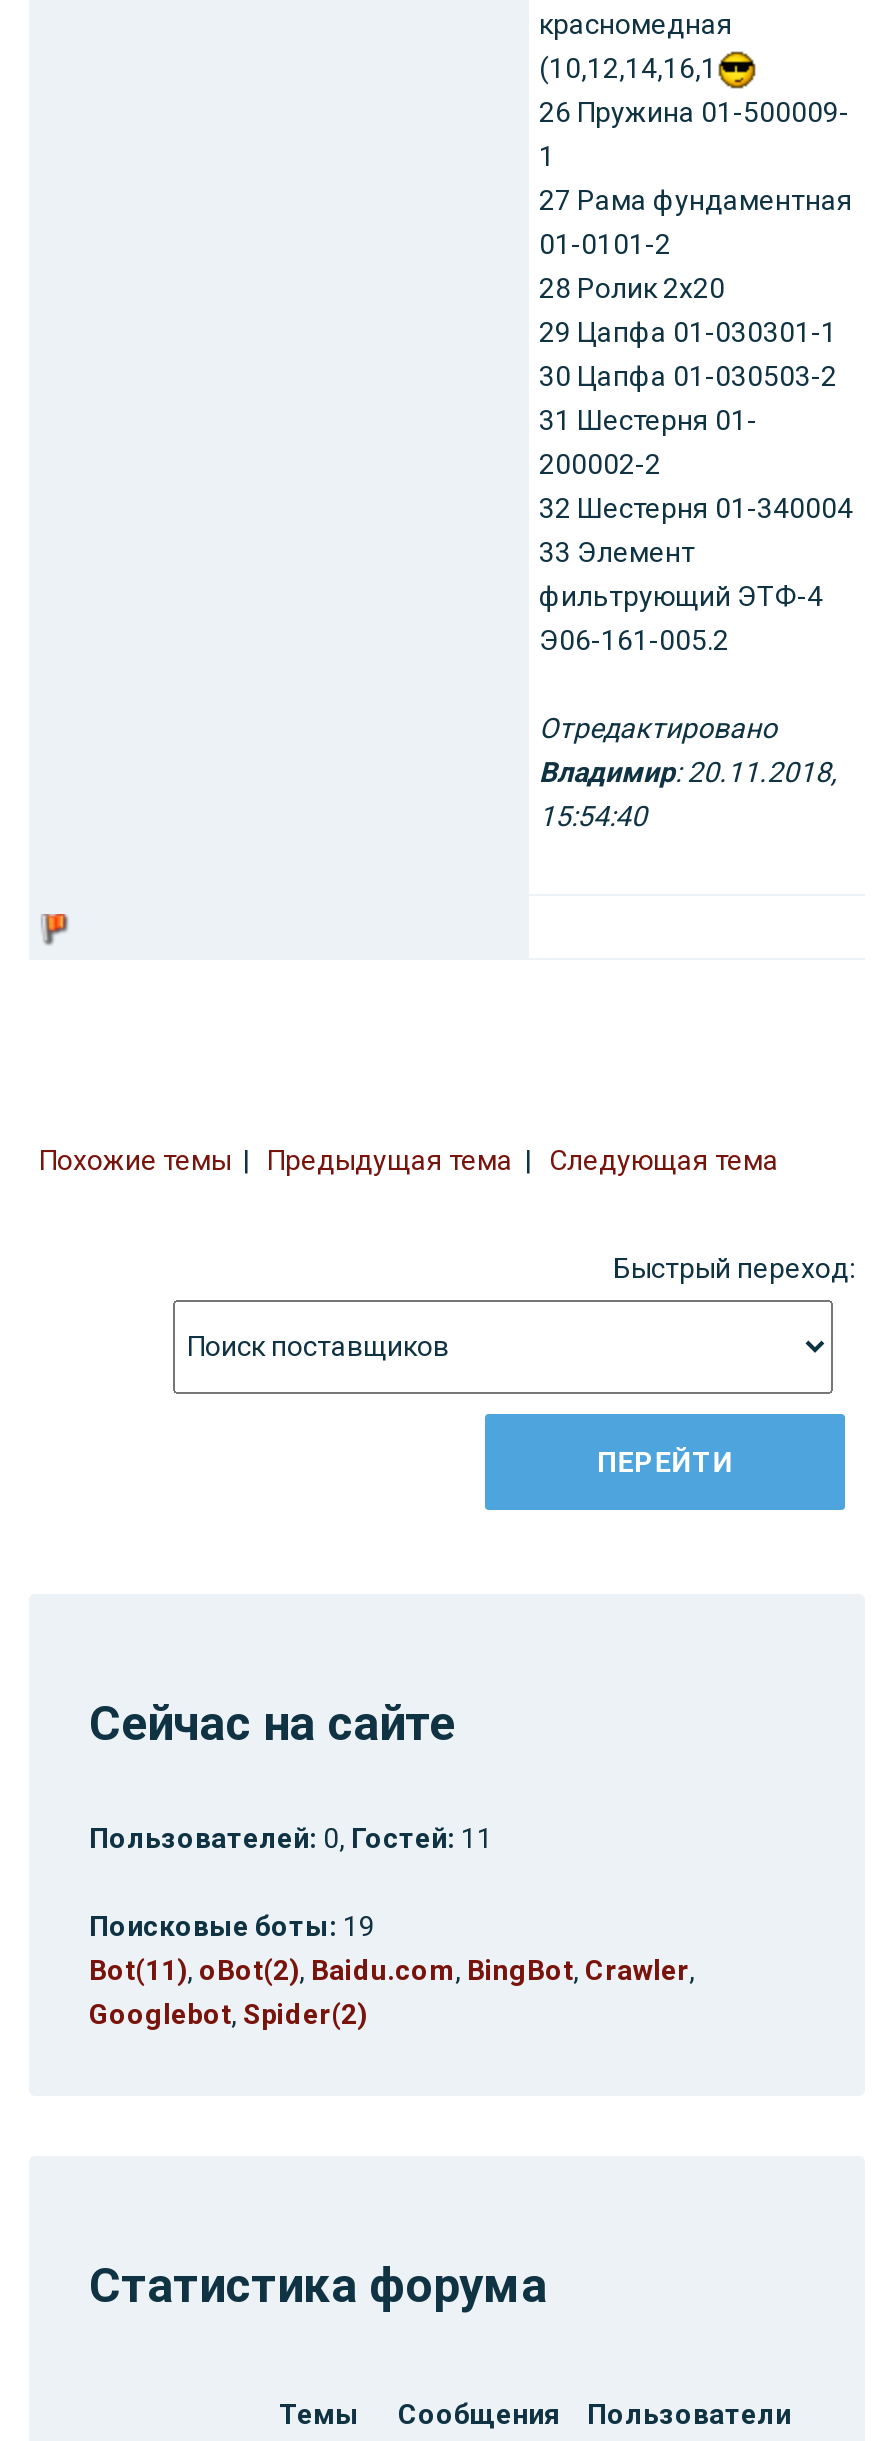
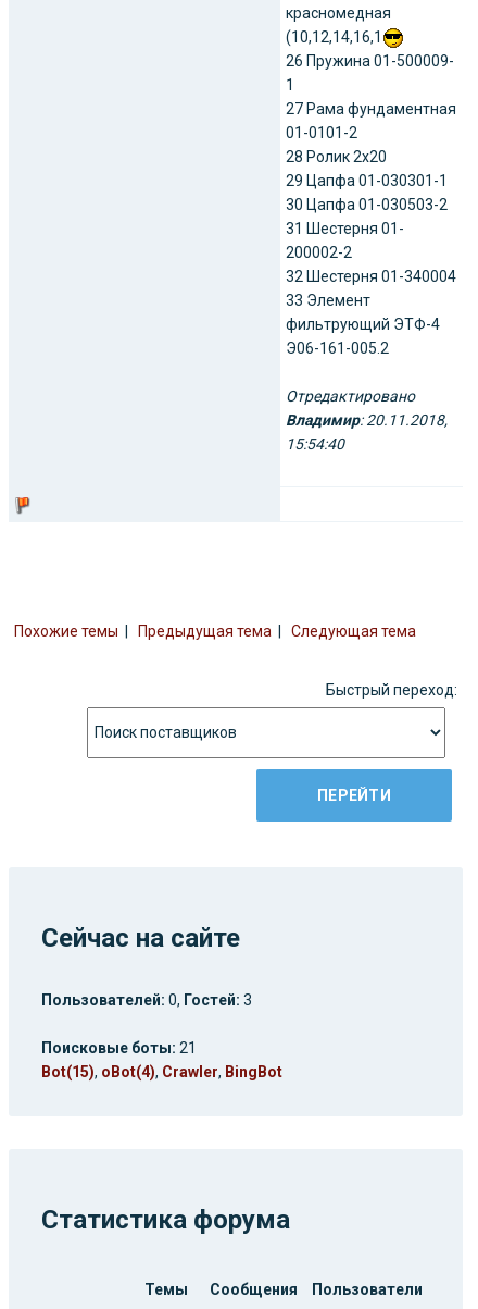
[89,1821,493,1853] Пользователей: 0, Гостей: 11 -> [41,991,252,1008] Пользователей: 0, Гостей: 3
[89,1909,695,2029] Поисковые боты: 19 | Bot(11), oBot(2), Baidu.com, BingBot, Crawler, | Googlebot, Spider(2) -> [41,1039,282,1080] Поисковые боты: 21 | Bot(15), oBot(4), Crawler, BingBot

